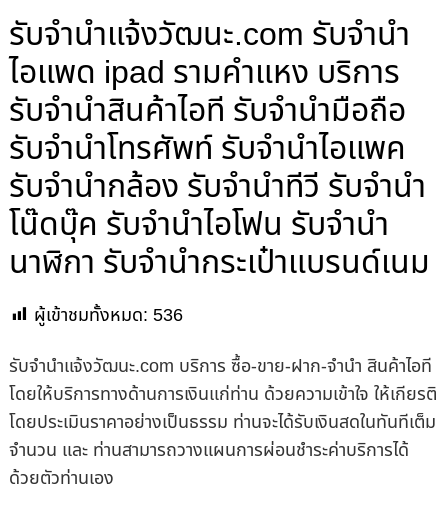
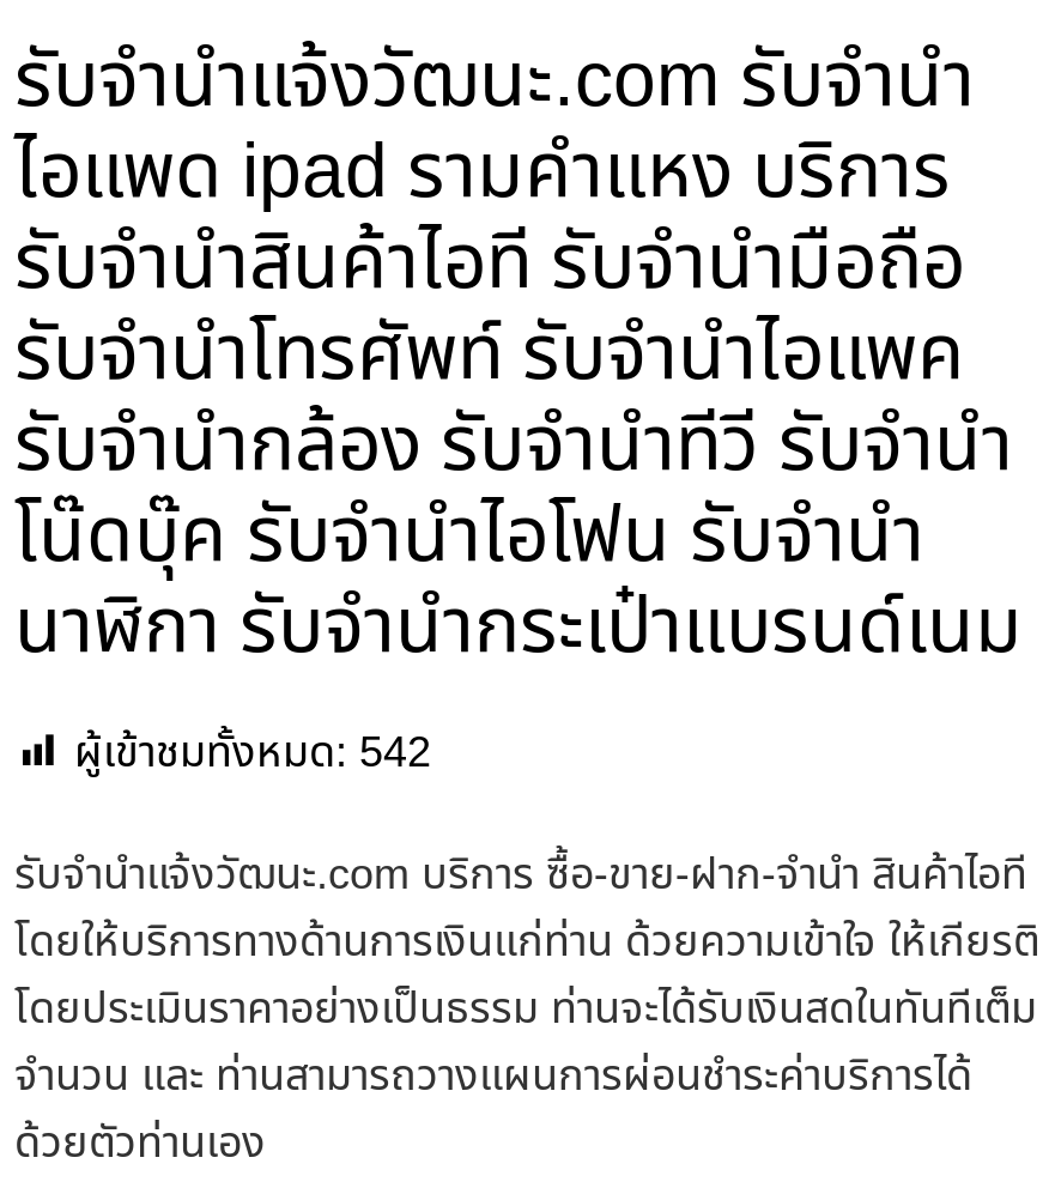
[34,302,183,329] ผู้เข้าชมทั้งหมด: 536 -> [74,721,431,786] ผู้เข้าชมทั้งหมด: 542

